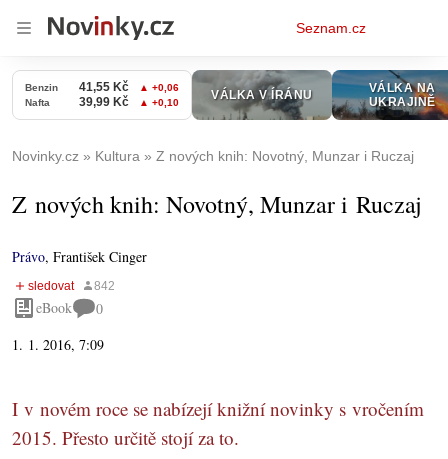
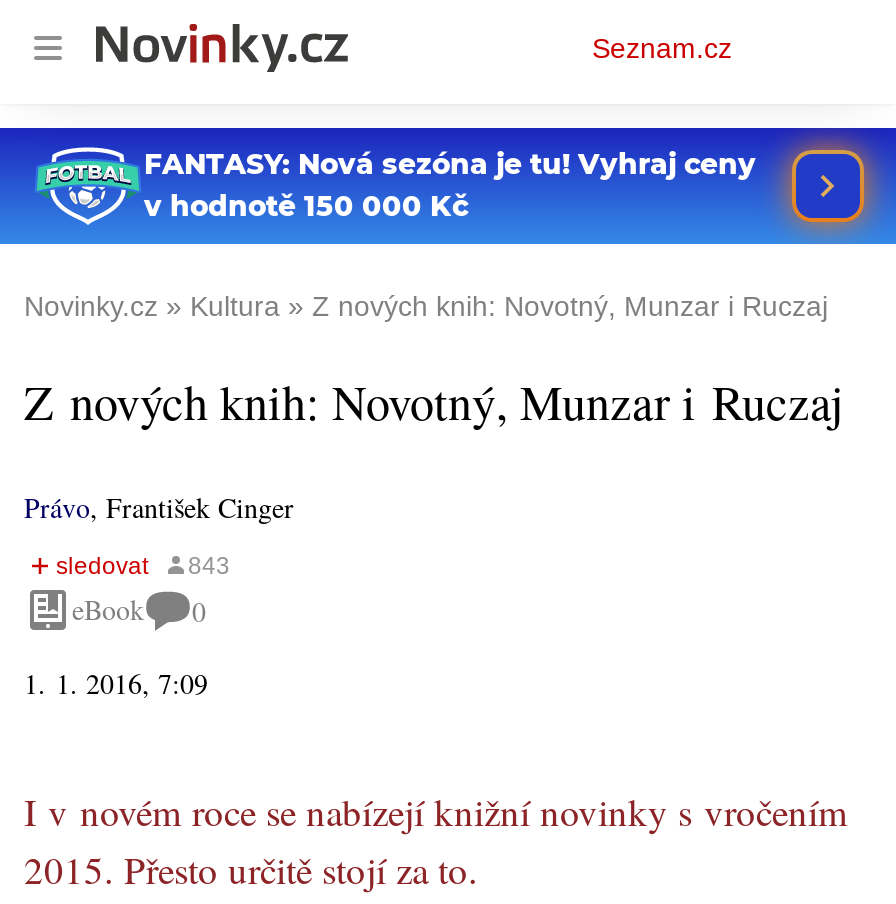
[3,68,445,125] [image] -> [6,126,890,246] [image]

